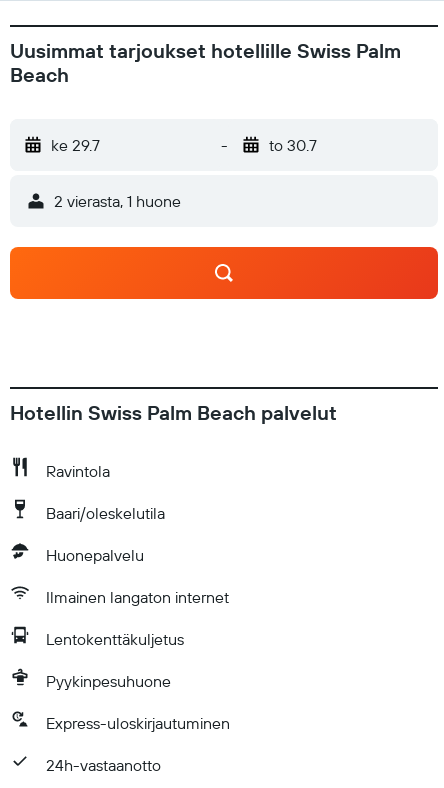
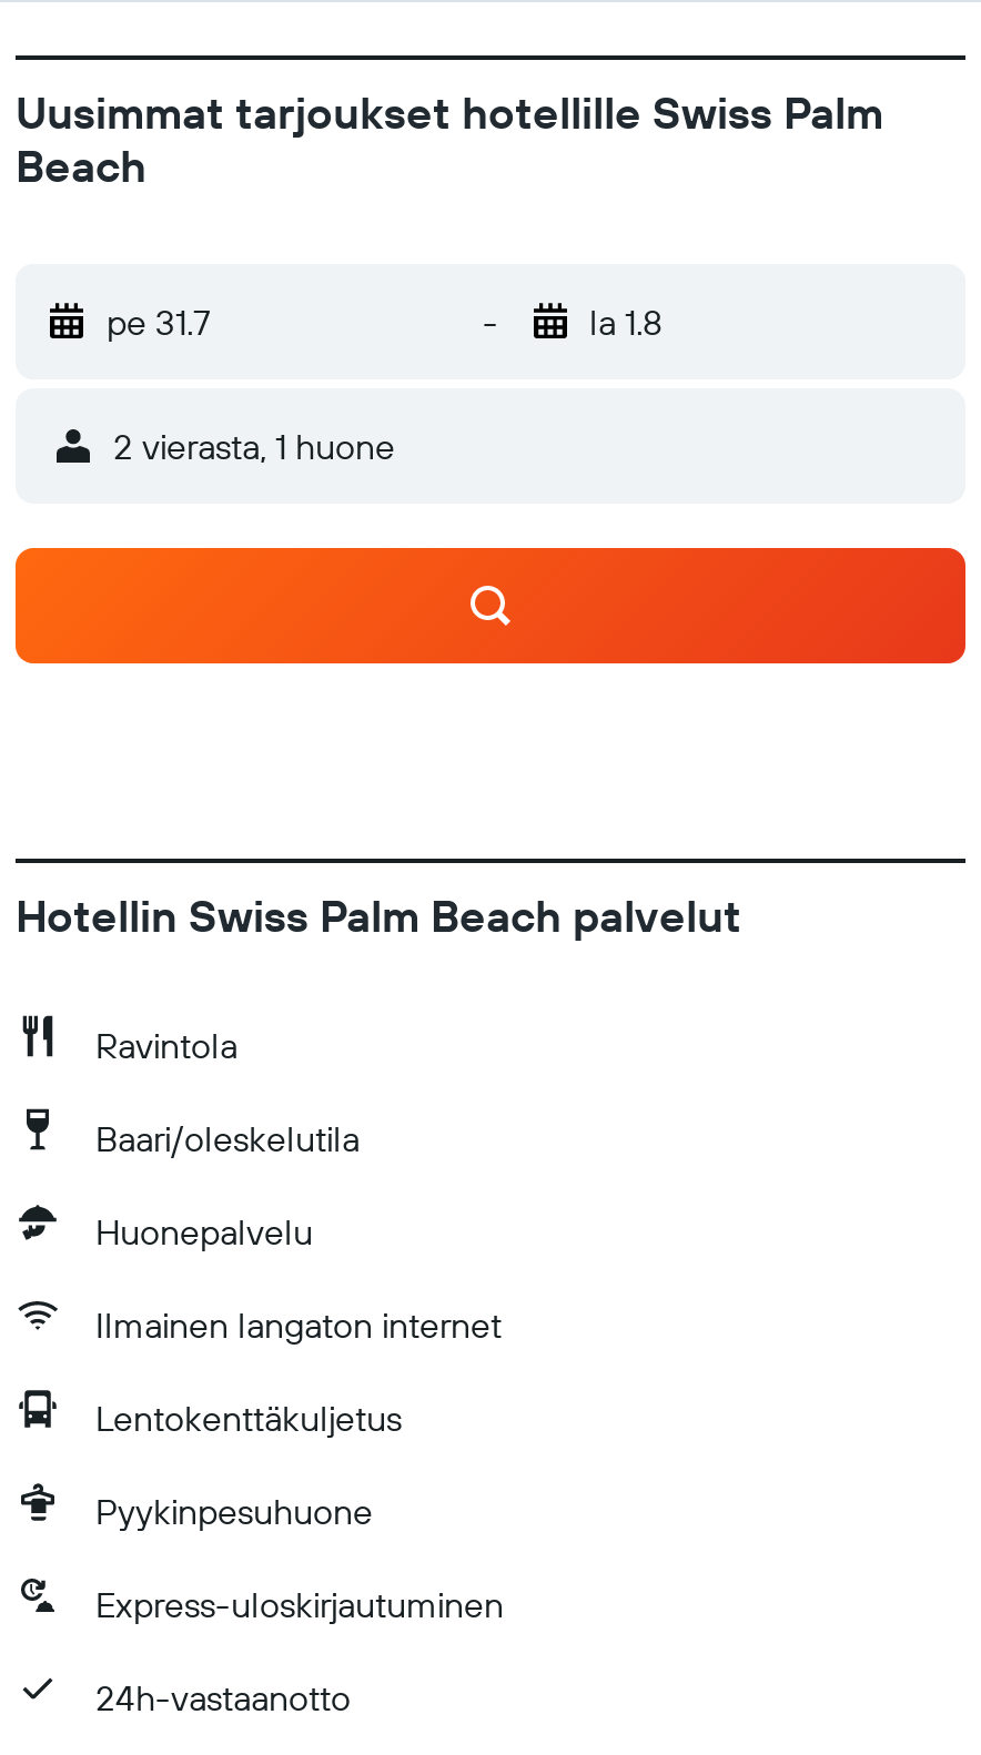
[51,135,100,155] ke 29.7 -> [107,300,211,344] pe 31.7
[268,135,316,155] to 30.7 -> [589,300,663,344] la 1.8

